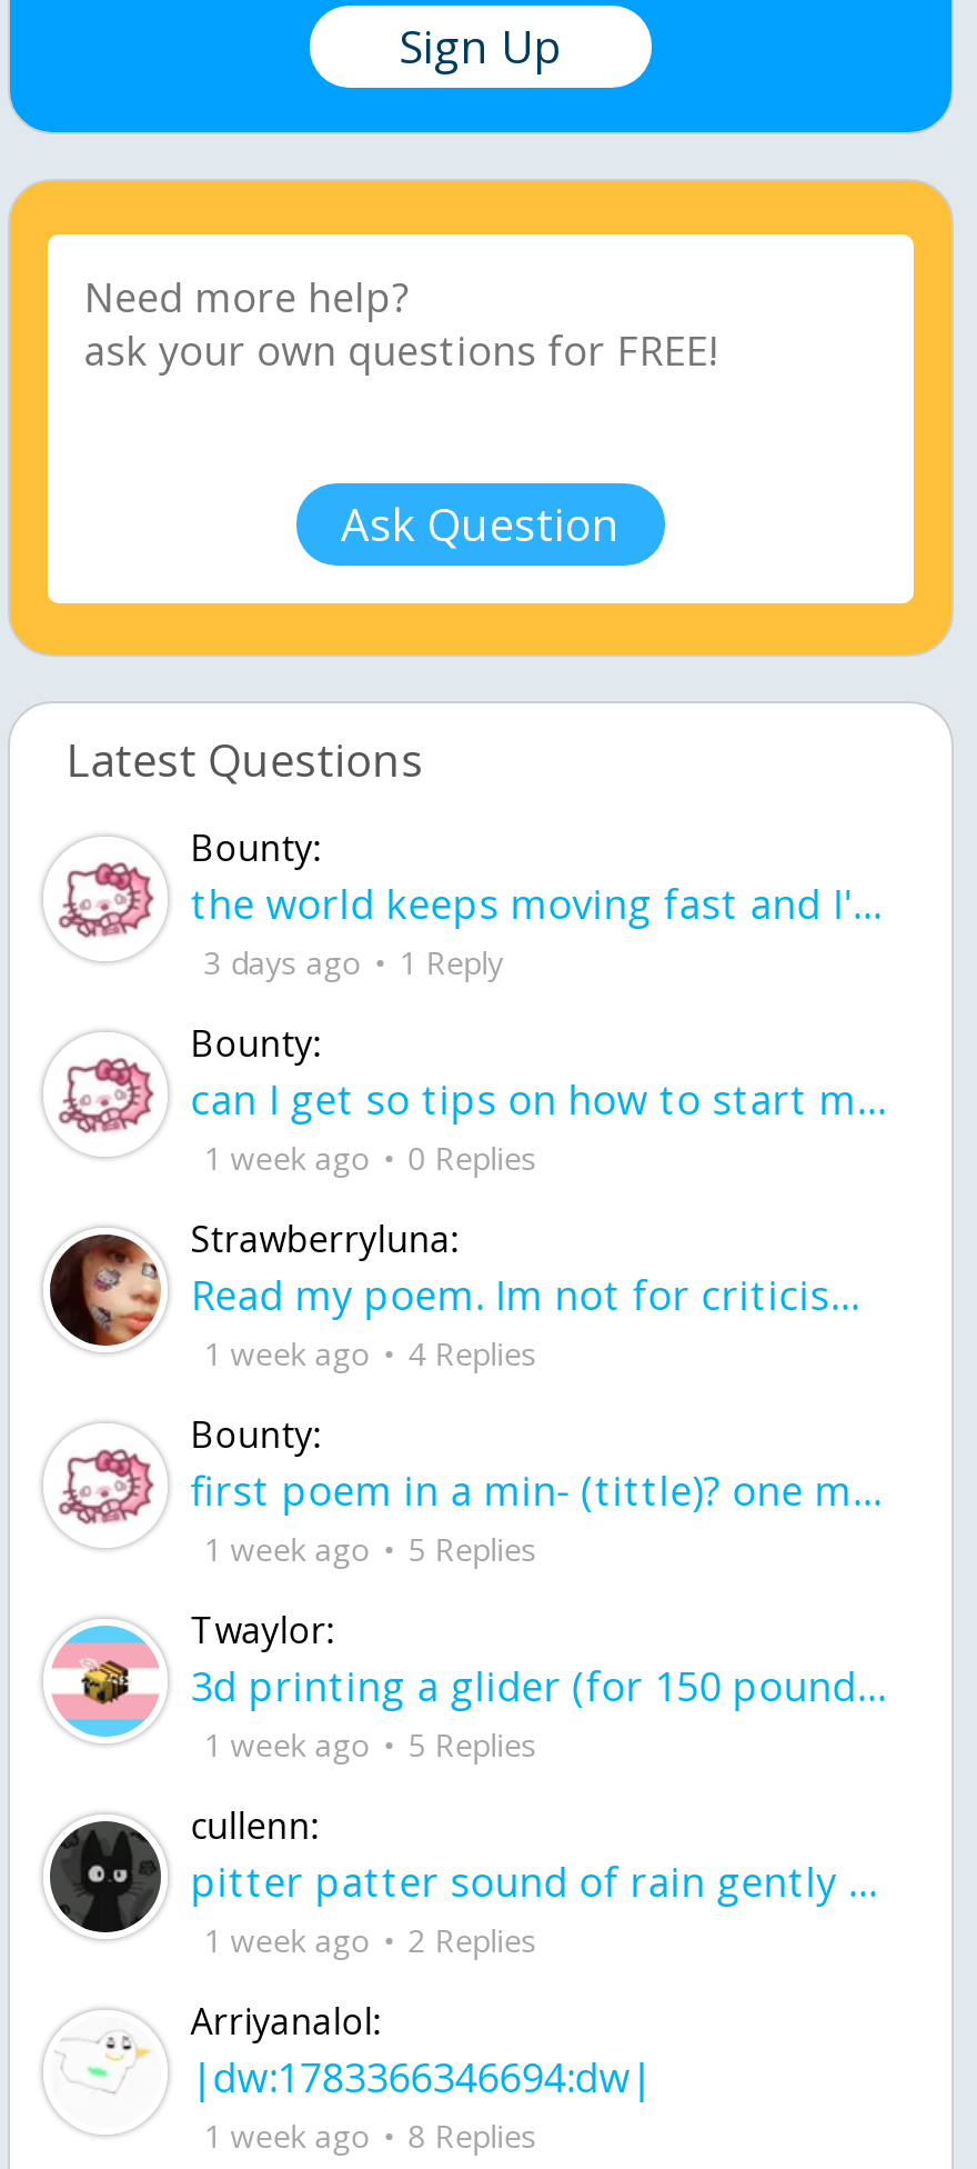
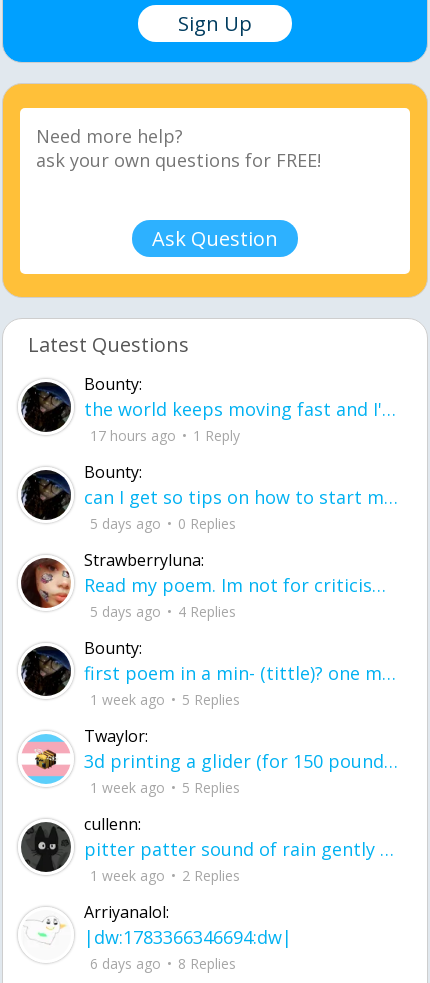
[50,843,503,983] [image] | 3 days ago 1 Reply -> [20,381,240,445] [image] | 17 hours ago 1 Reply
[50,1039,537,1179] [image] | 1 week ago 0 Replies -> [20,469,236,533] [image] | 5 days ago 0 Replies
[204,1332,537,1375] 1 week ago 4 Replies -> [90,602,236,621] 5 days ago 4 Replies
[50,1430,161,1541] [image] -> [20,645,72,697] [image]
[204,2115,537,2157] 1 week ago 8 Replies -> [90,954,236,973] 6 days ago 8 Replies

